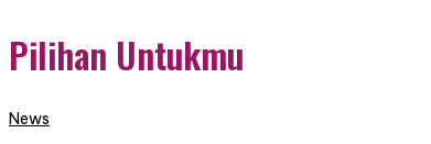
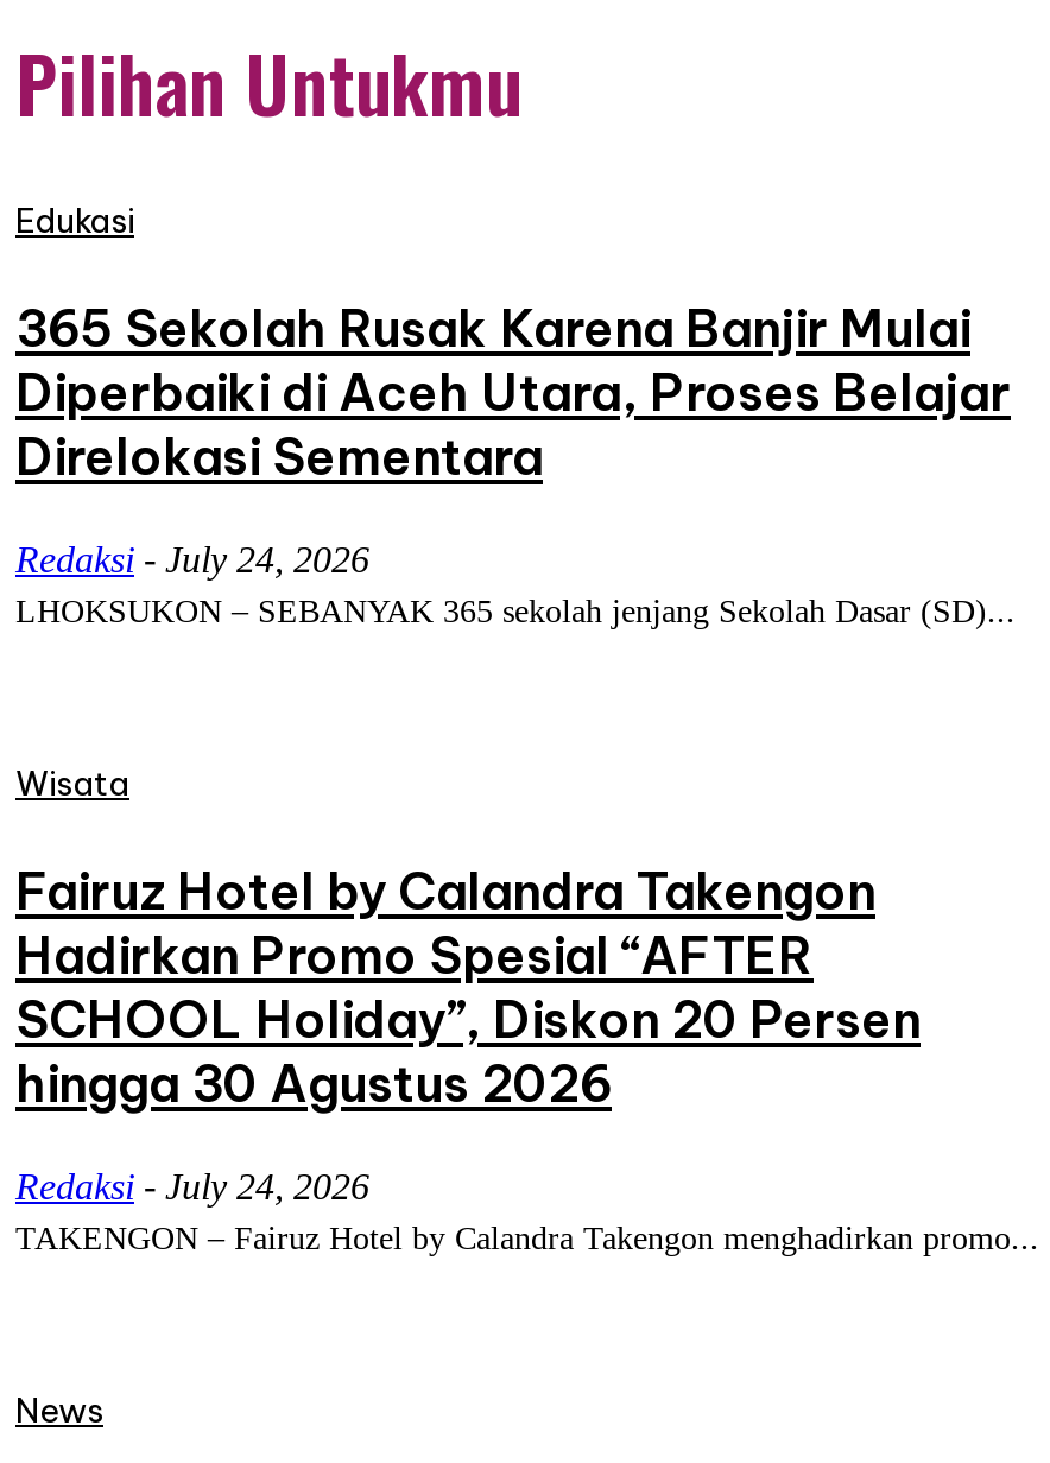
none -> [15,199,1016,629] Edukasi | 365 Sekolah Rusak Karena Banjir Mulai | Diperbaiki di Aceh Utara, Proses Belajar | Direlokasi Sementara | Redaksi - July 24, 2026 | LHOKSUKON – SEBANYAK 365 sekolah jenjang Sekolah Dasar (SD)...
none -> [15,762,1039,1256] Wisata | Fairuz Hotel by Calandra Takengon | Hadirkan Promo Spesial “AFTER | SCHOOL Holiday”, Diskon 20 Persen | hingga 30 Agustus 2026 | Redaksi - July 24, 2026 | TAKENGON – Fairuz Hotel by Calandra Takengon menghadirkan promo...

